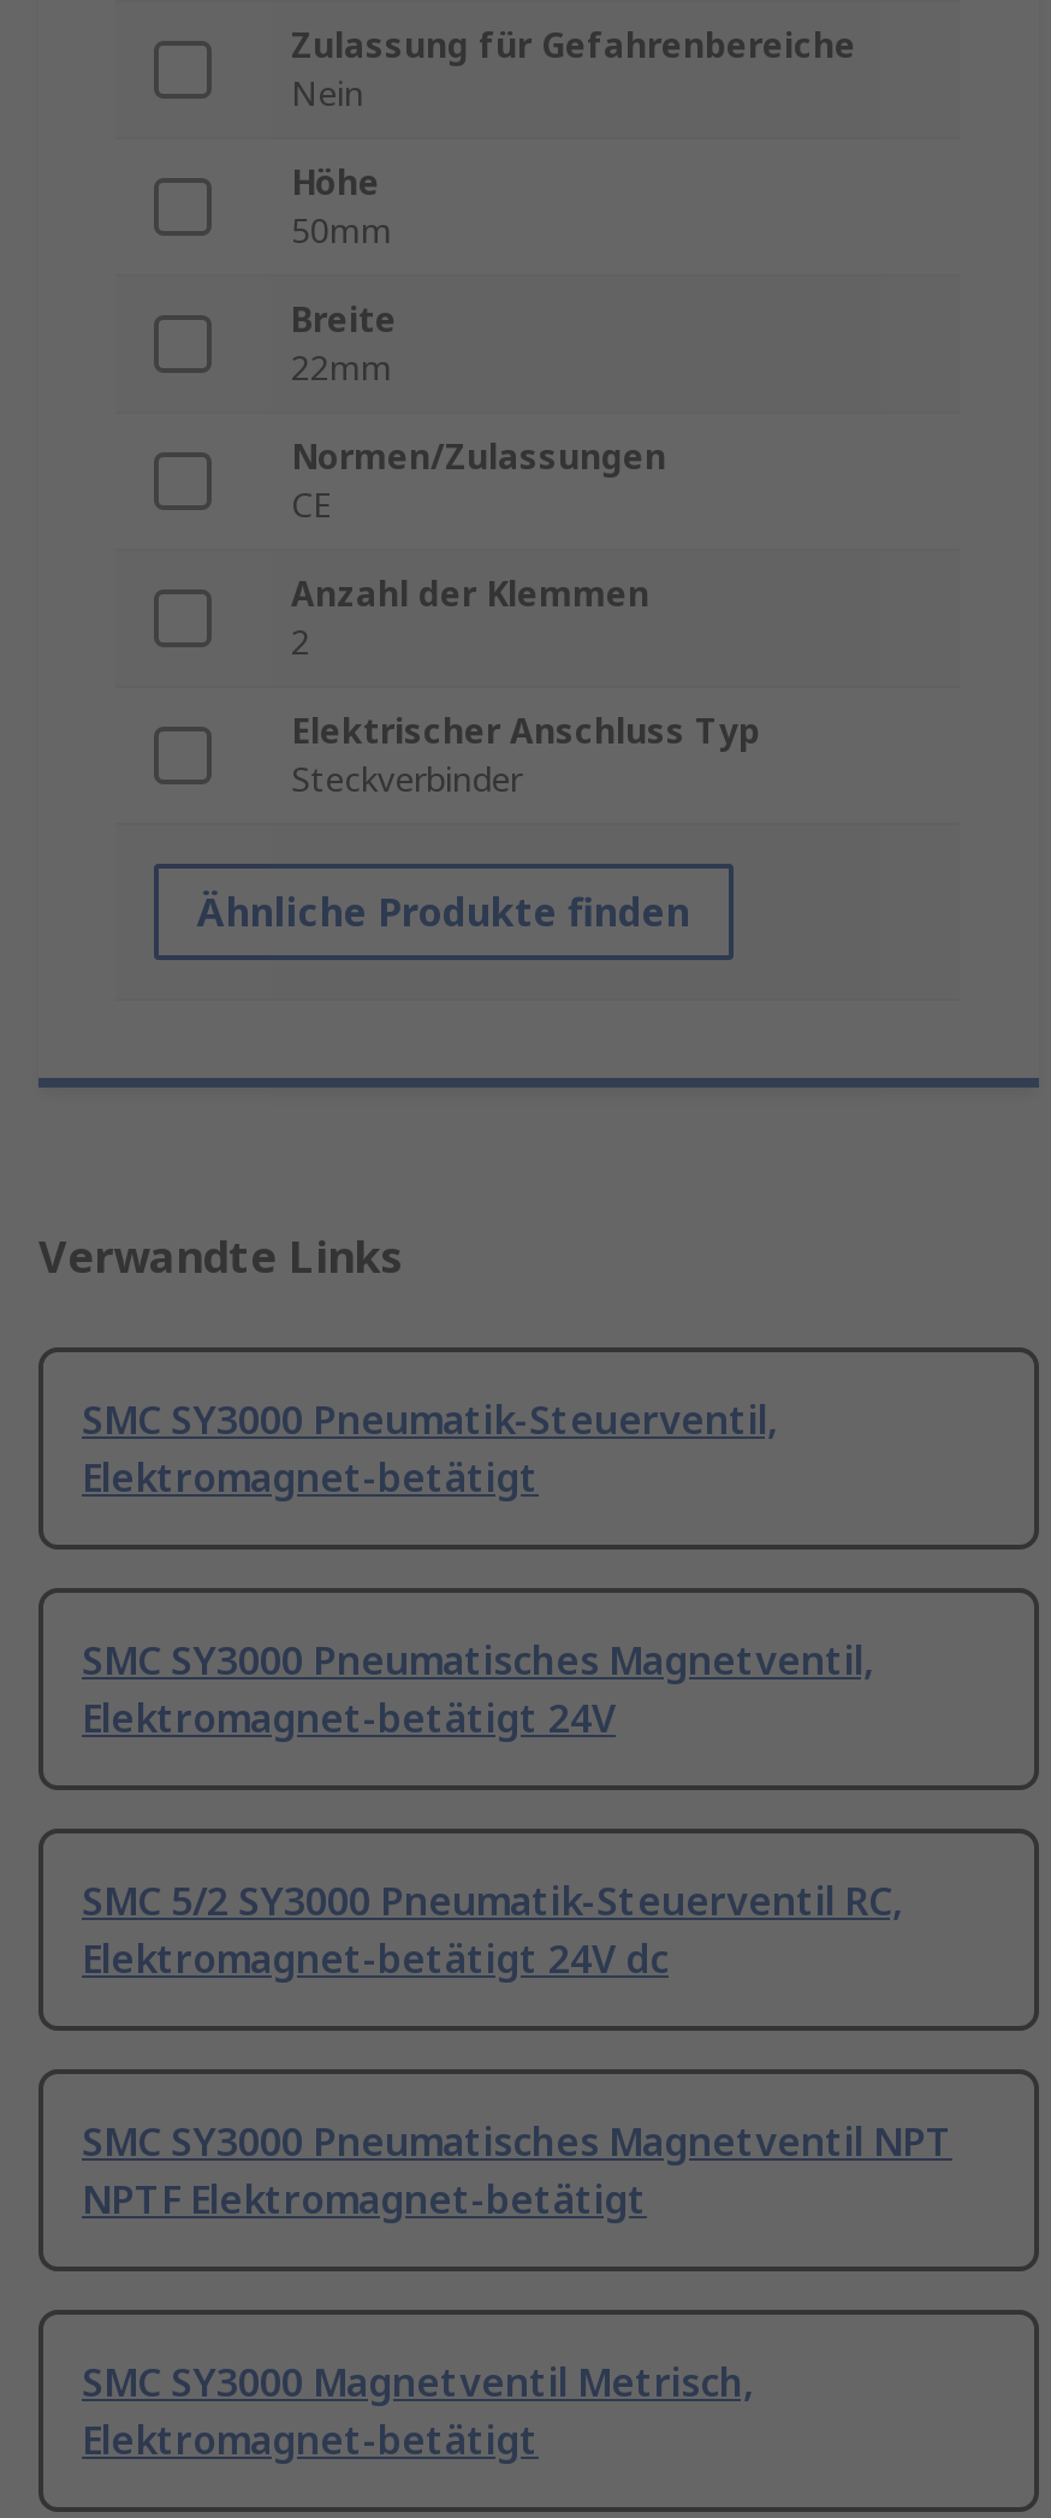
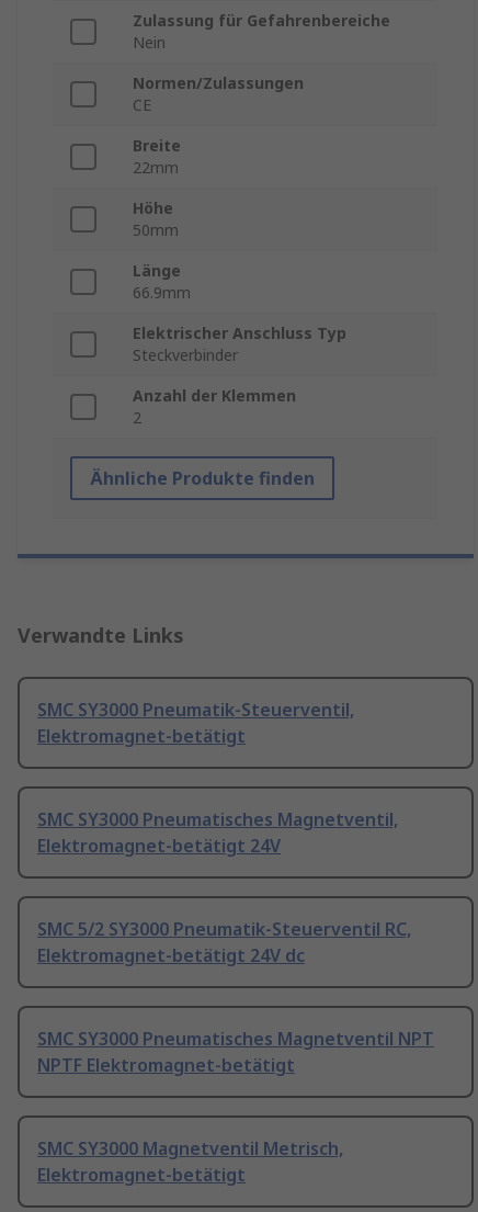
moved [291,160,397,391] -> [133,135,181,241]: Breite | 22mm | Höhe | 50mm
moved [291,434,666,528] -> [133,73,304,116]: Normen/Zulassungen | CE
none -> [133,260,191,303] Länge | 66.9mm
moved [291,571,649,665] -> [133,386,296,428]: Anzahl der Klemmen | 2

